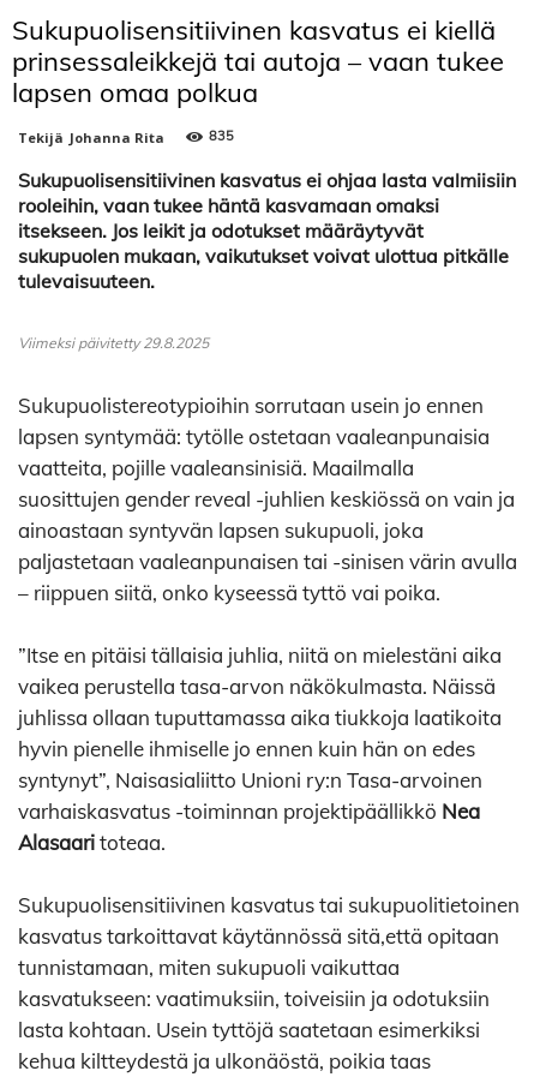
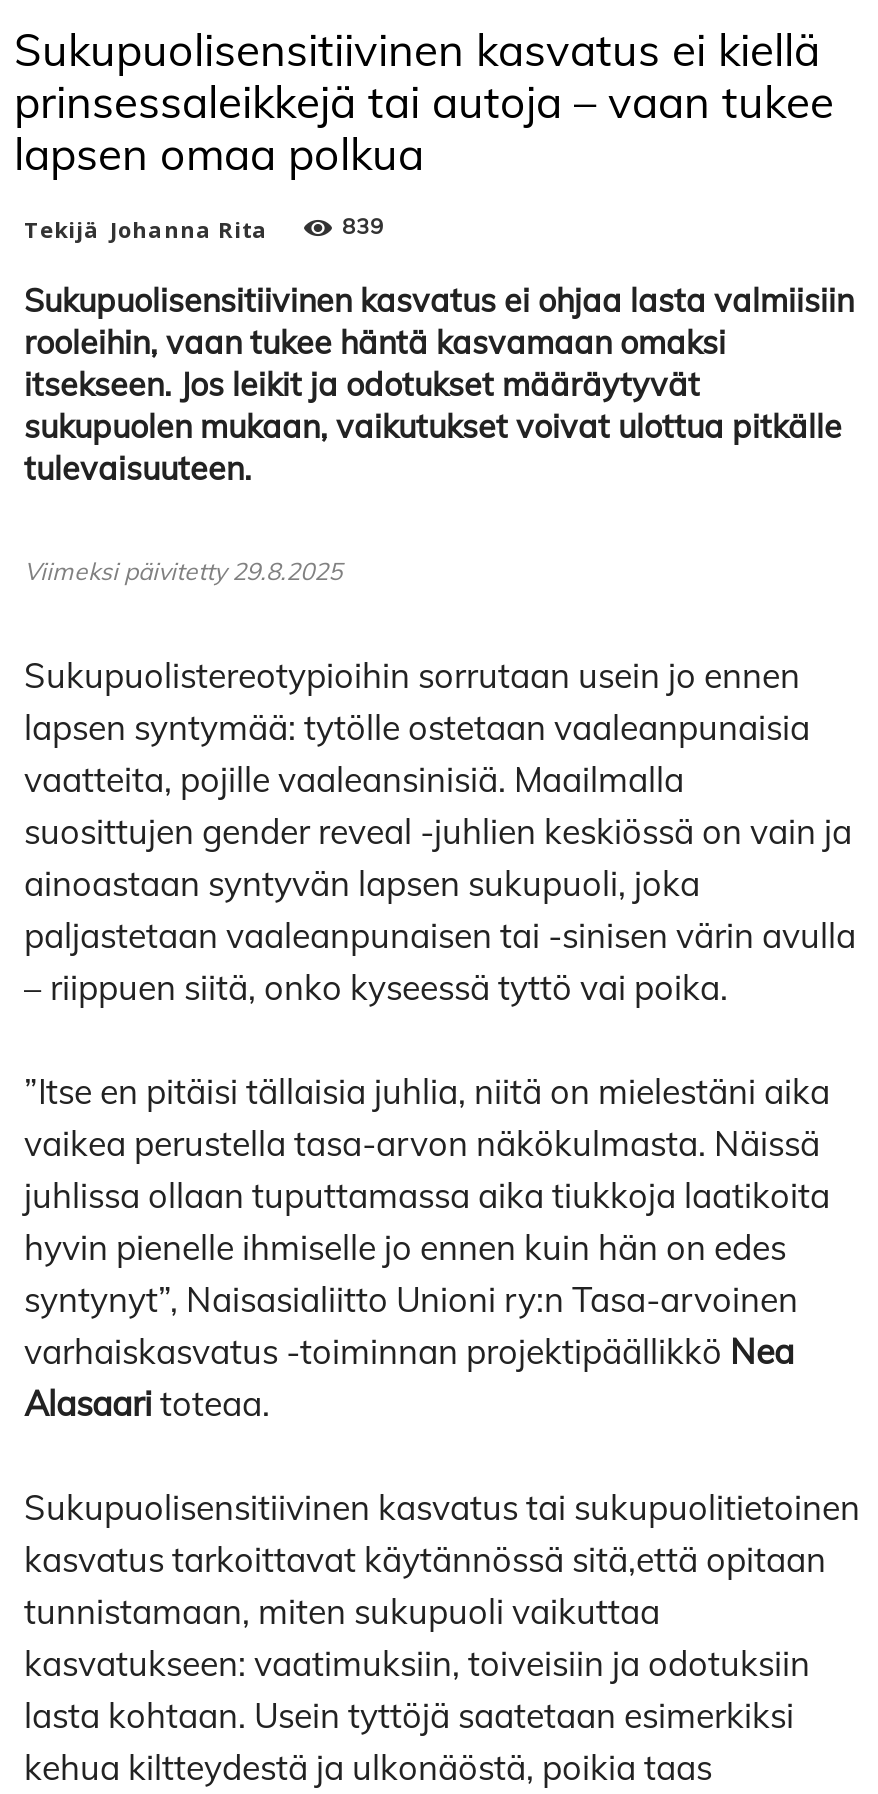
[209,127,234,144] 835 -> [342,212,384,240] 839

